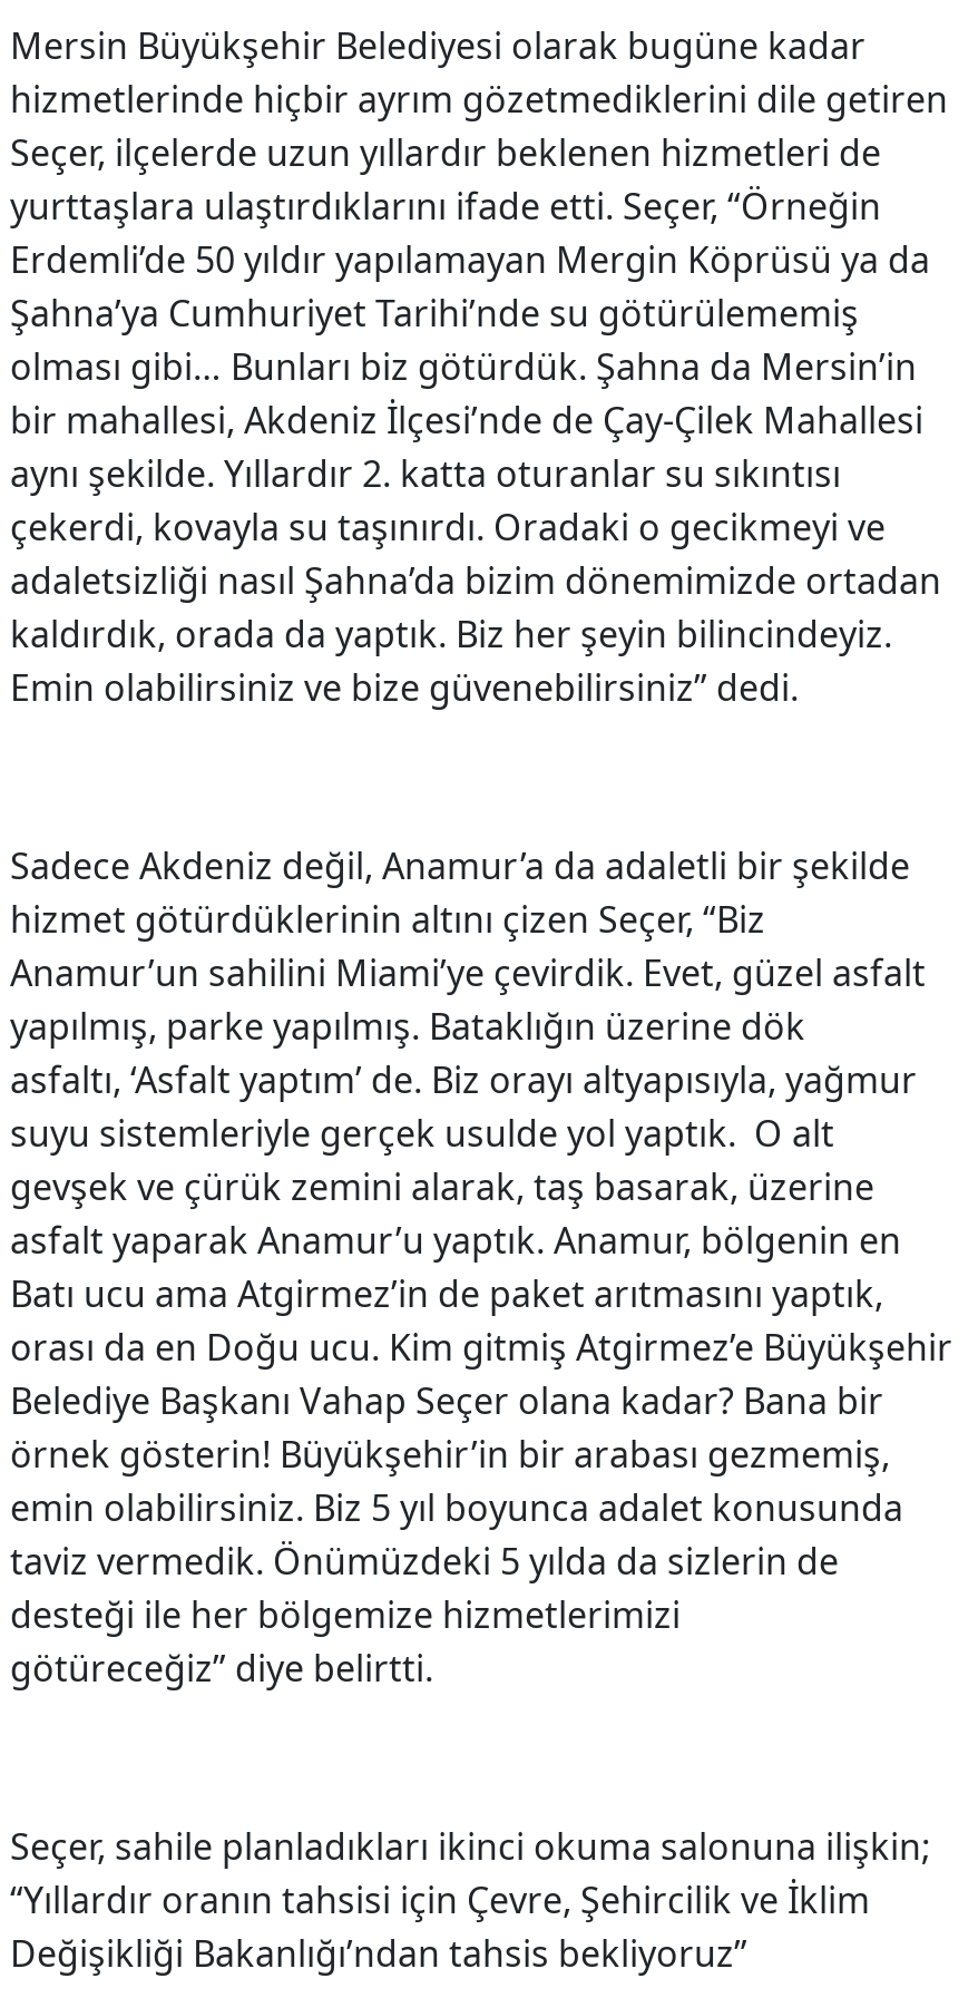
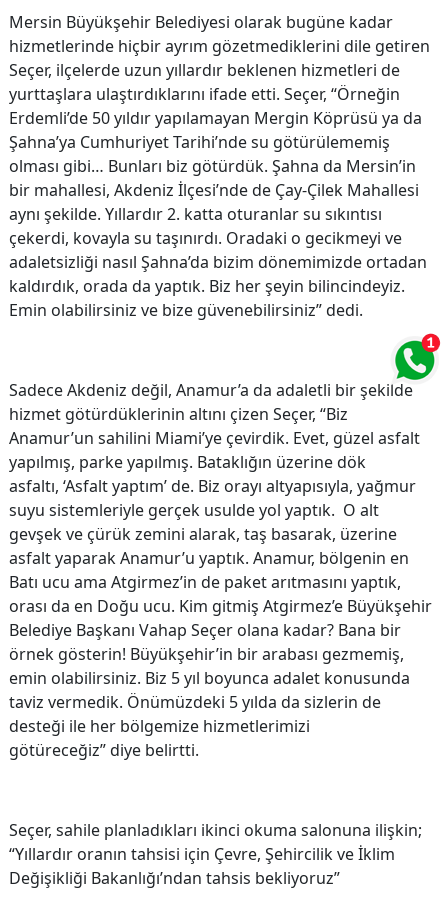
none -> [393,332,441,382] [image]

